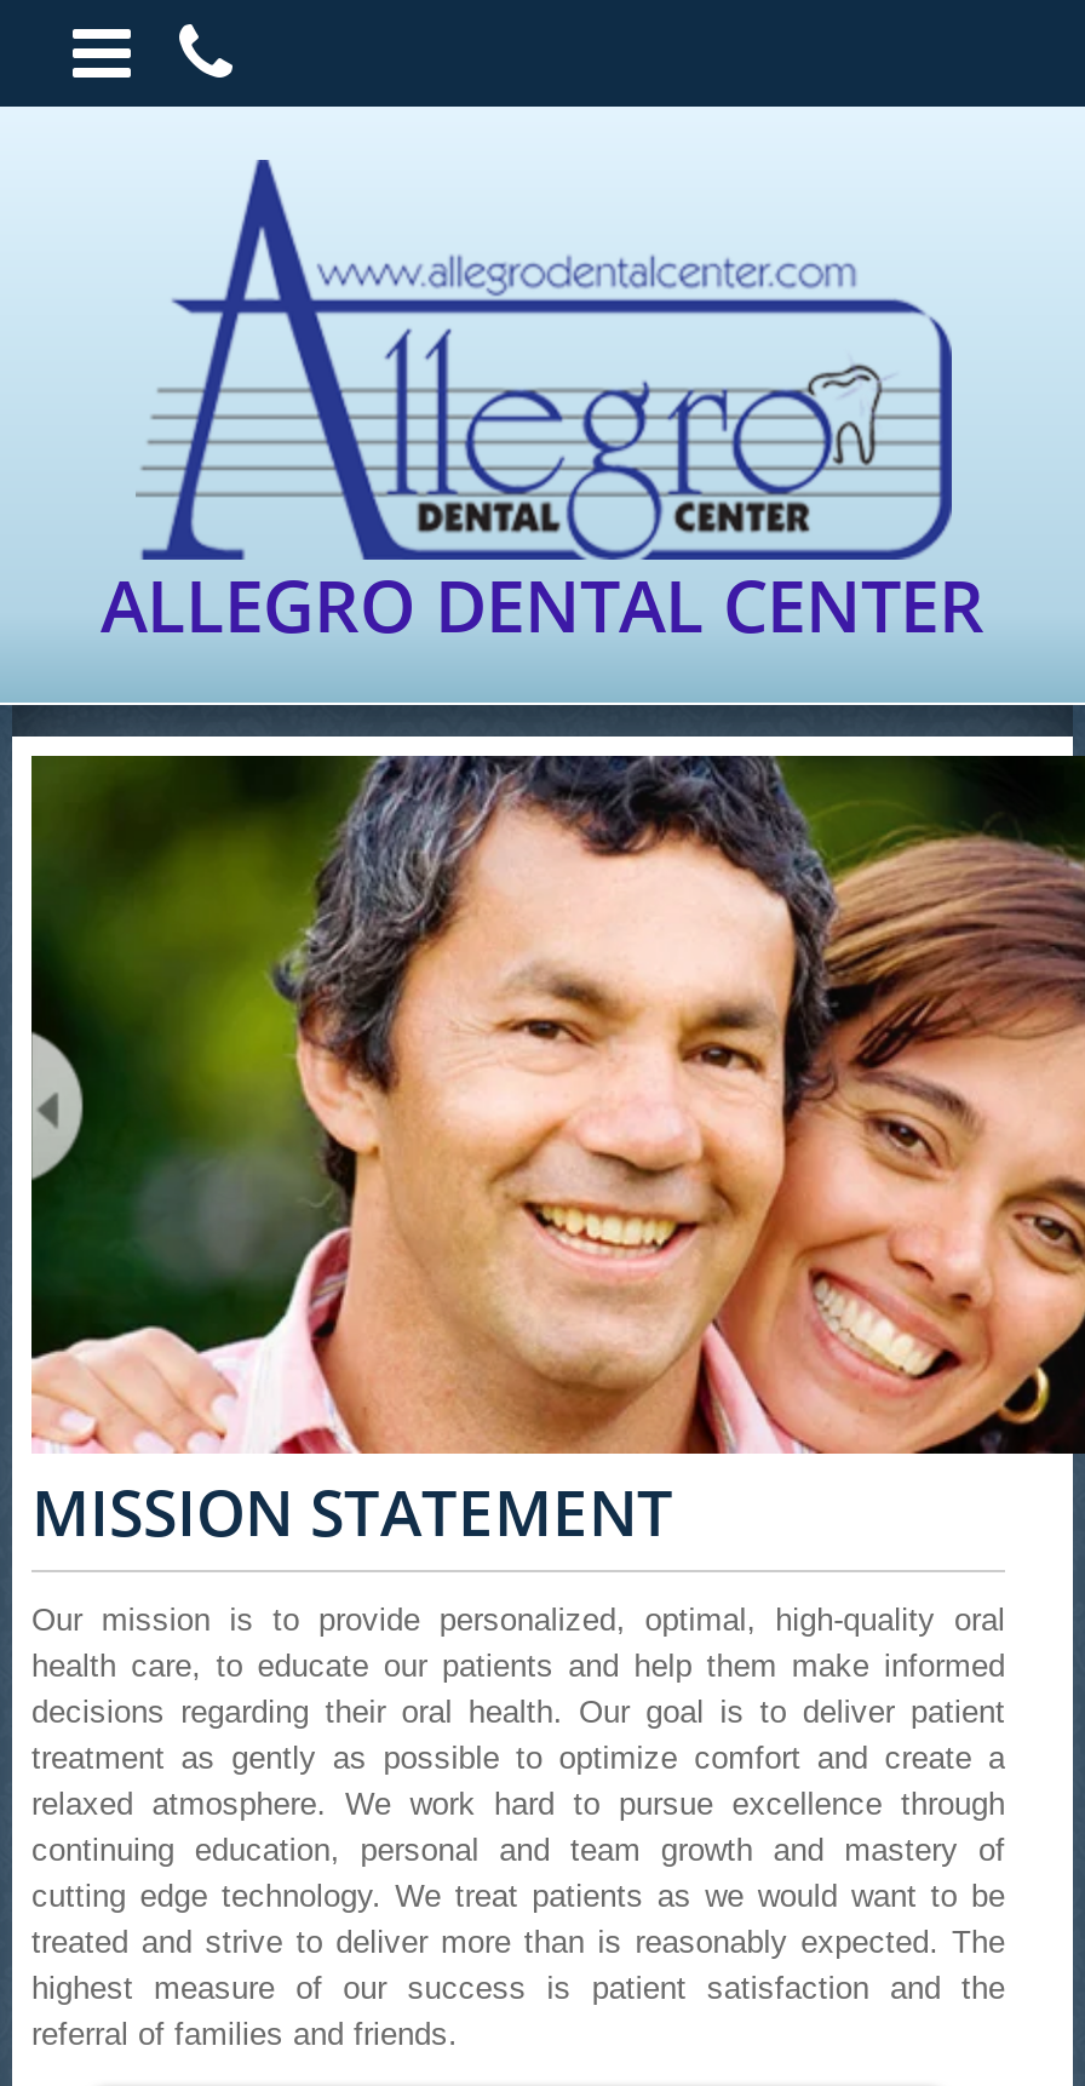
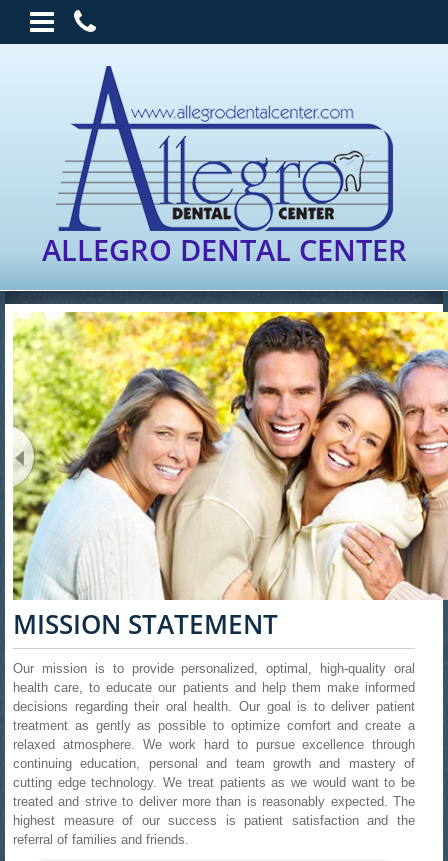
[29,753,1078,1456] [image] -> [12,311,445,601] [image]

